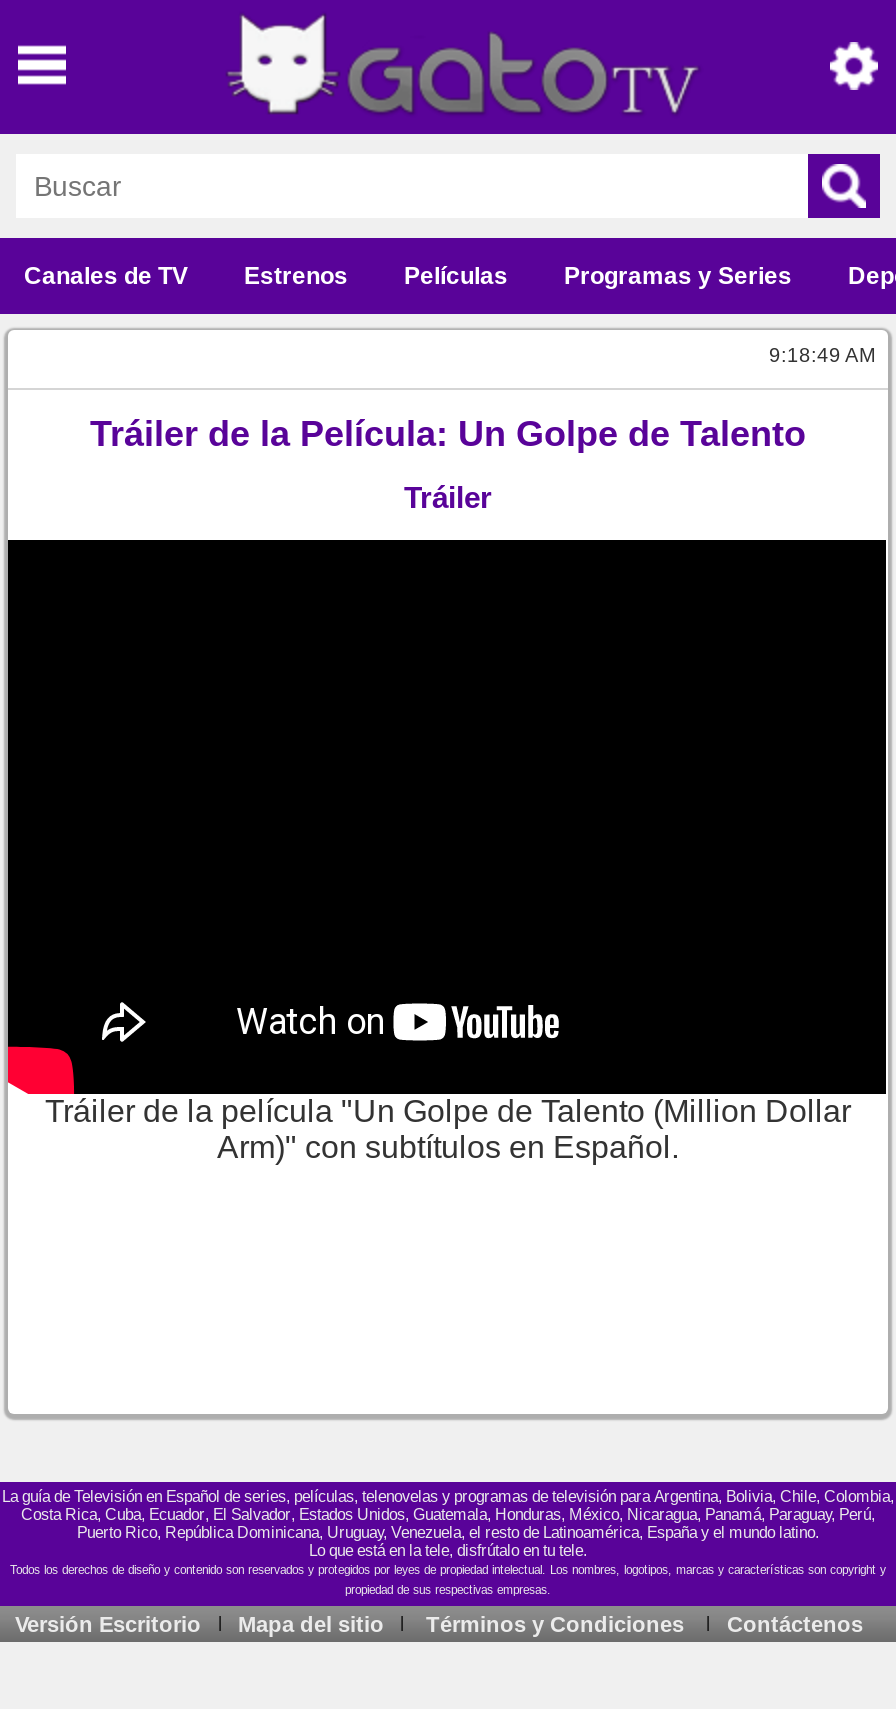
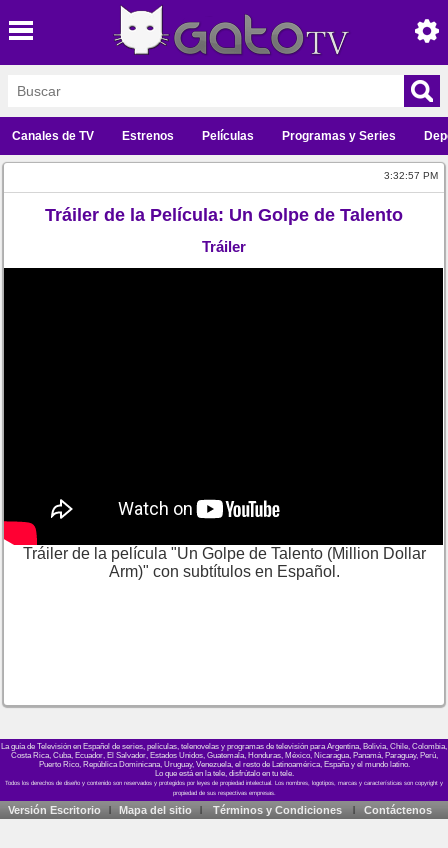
[769,344,875,366] 9:18:49 AM -> [383,170,437,181] 3:32:57 PM

